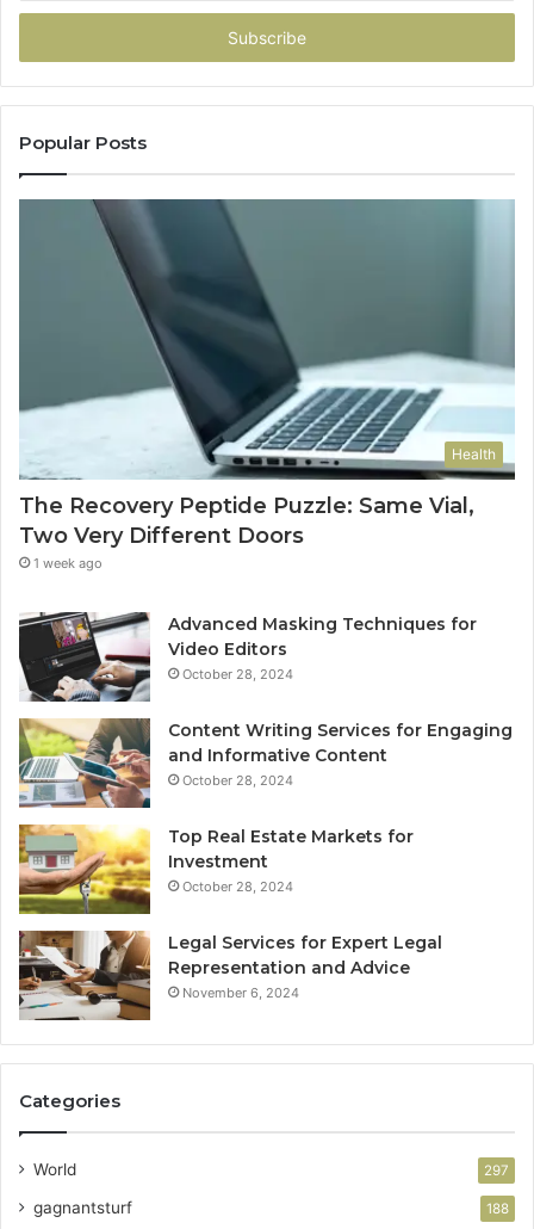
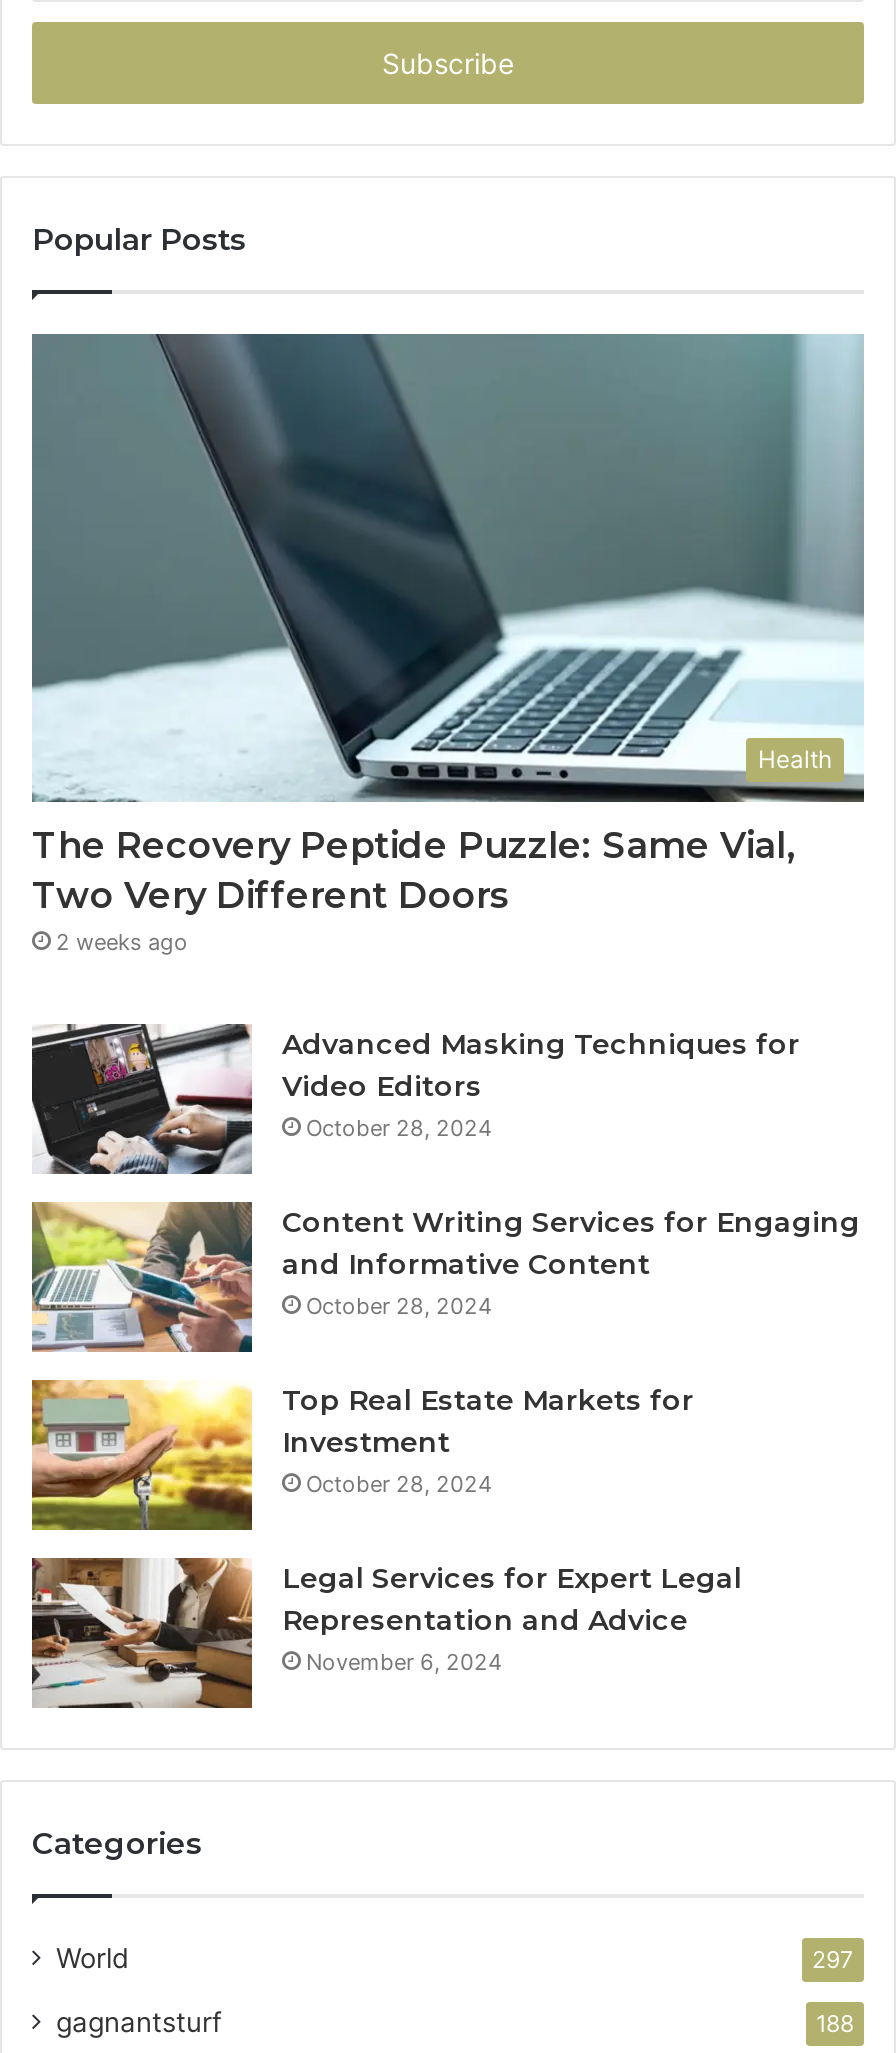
[33,555,103,571] 1 week ago -> [56,928,188,956] 2 weeks ago

